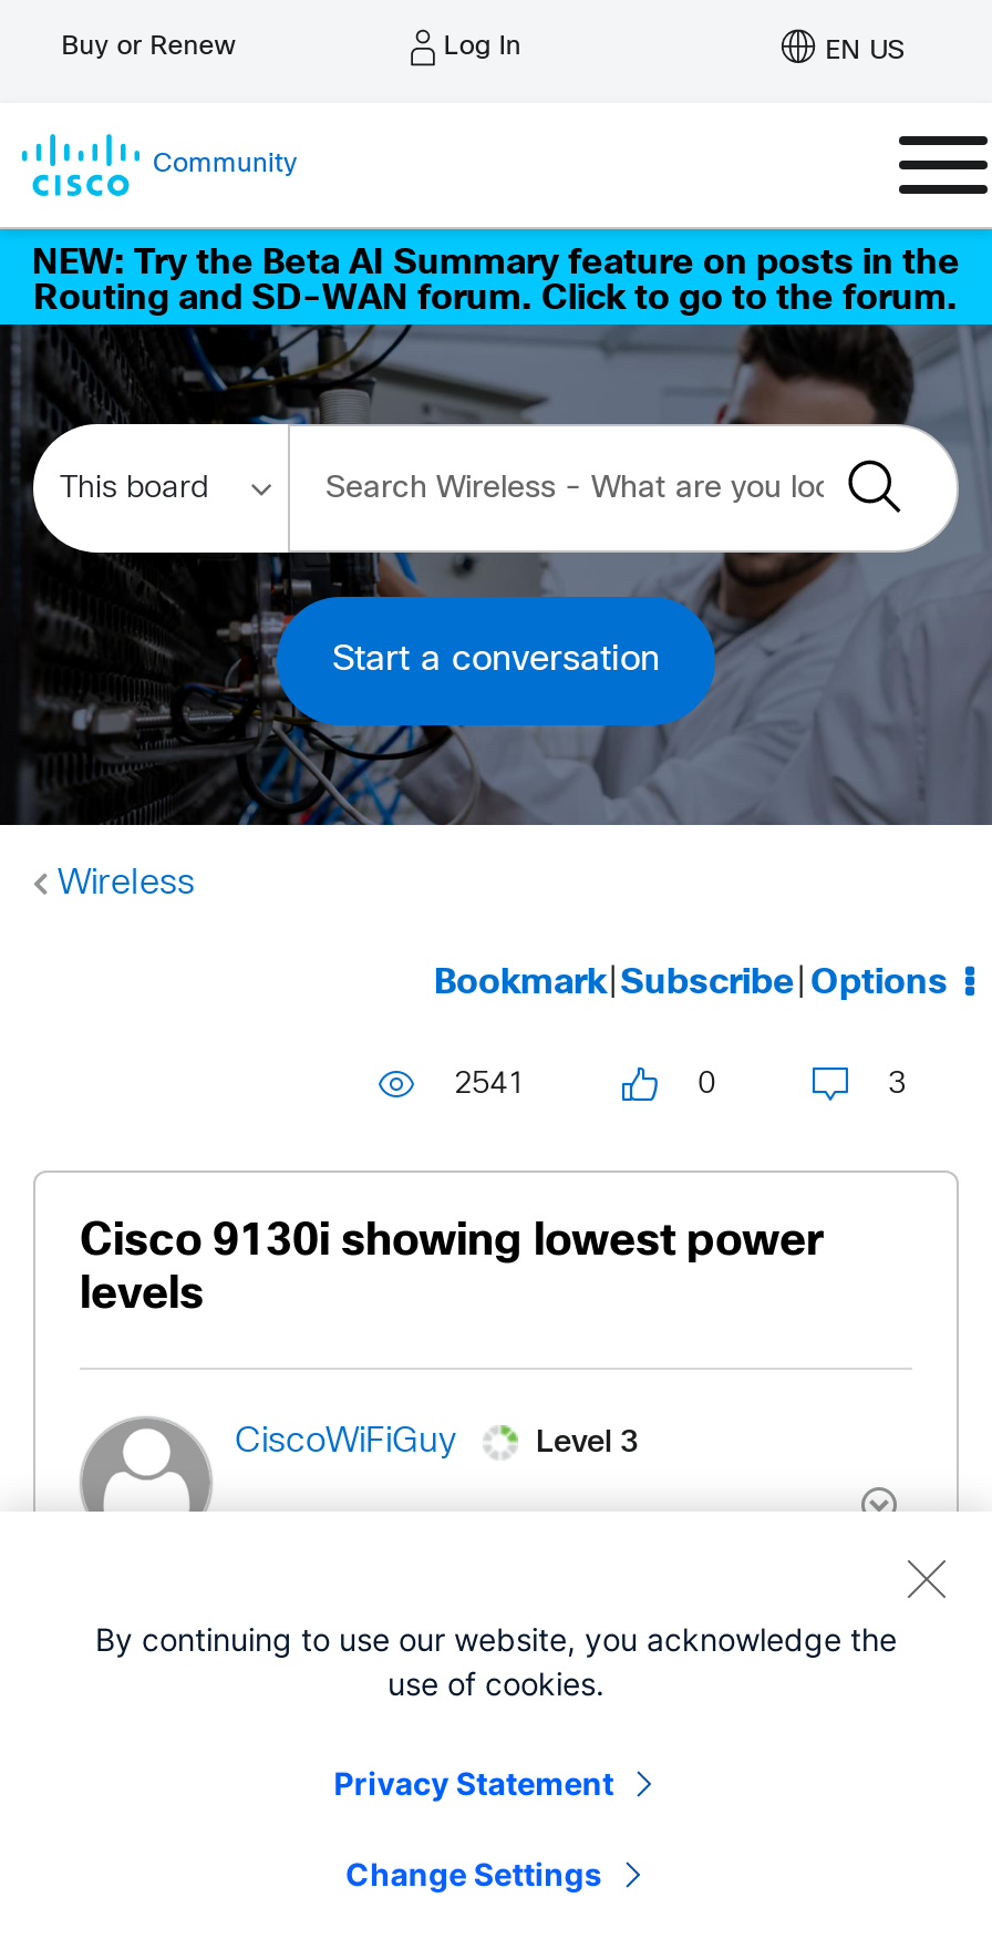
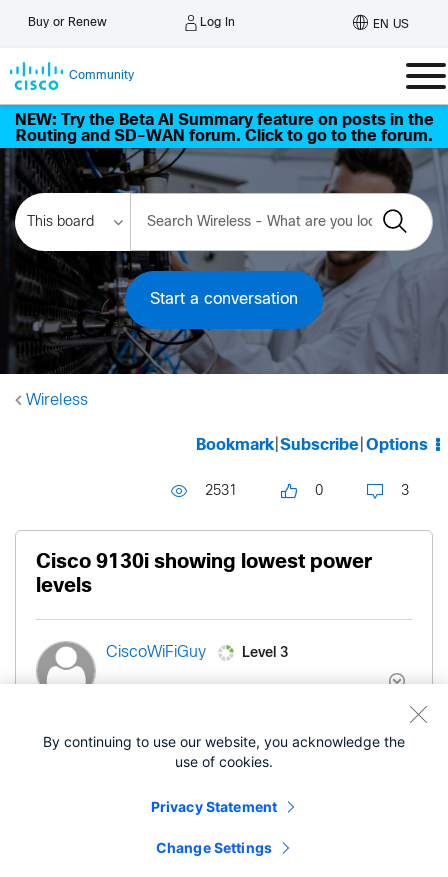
[454,1071,525,1100] 2541 -> [205,485,237,498] 2531

